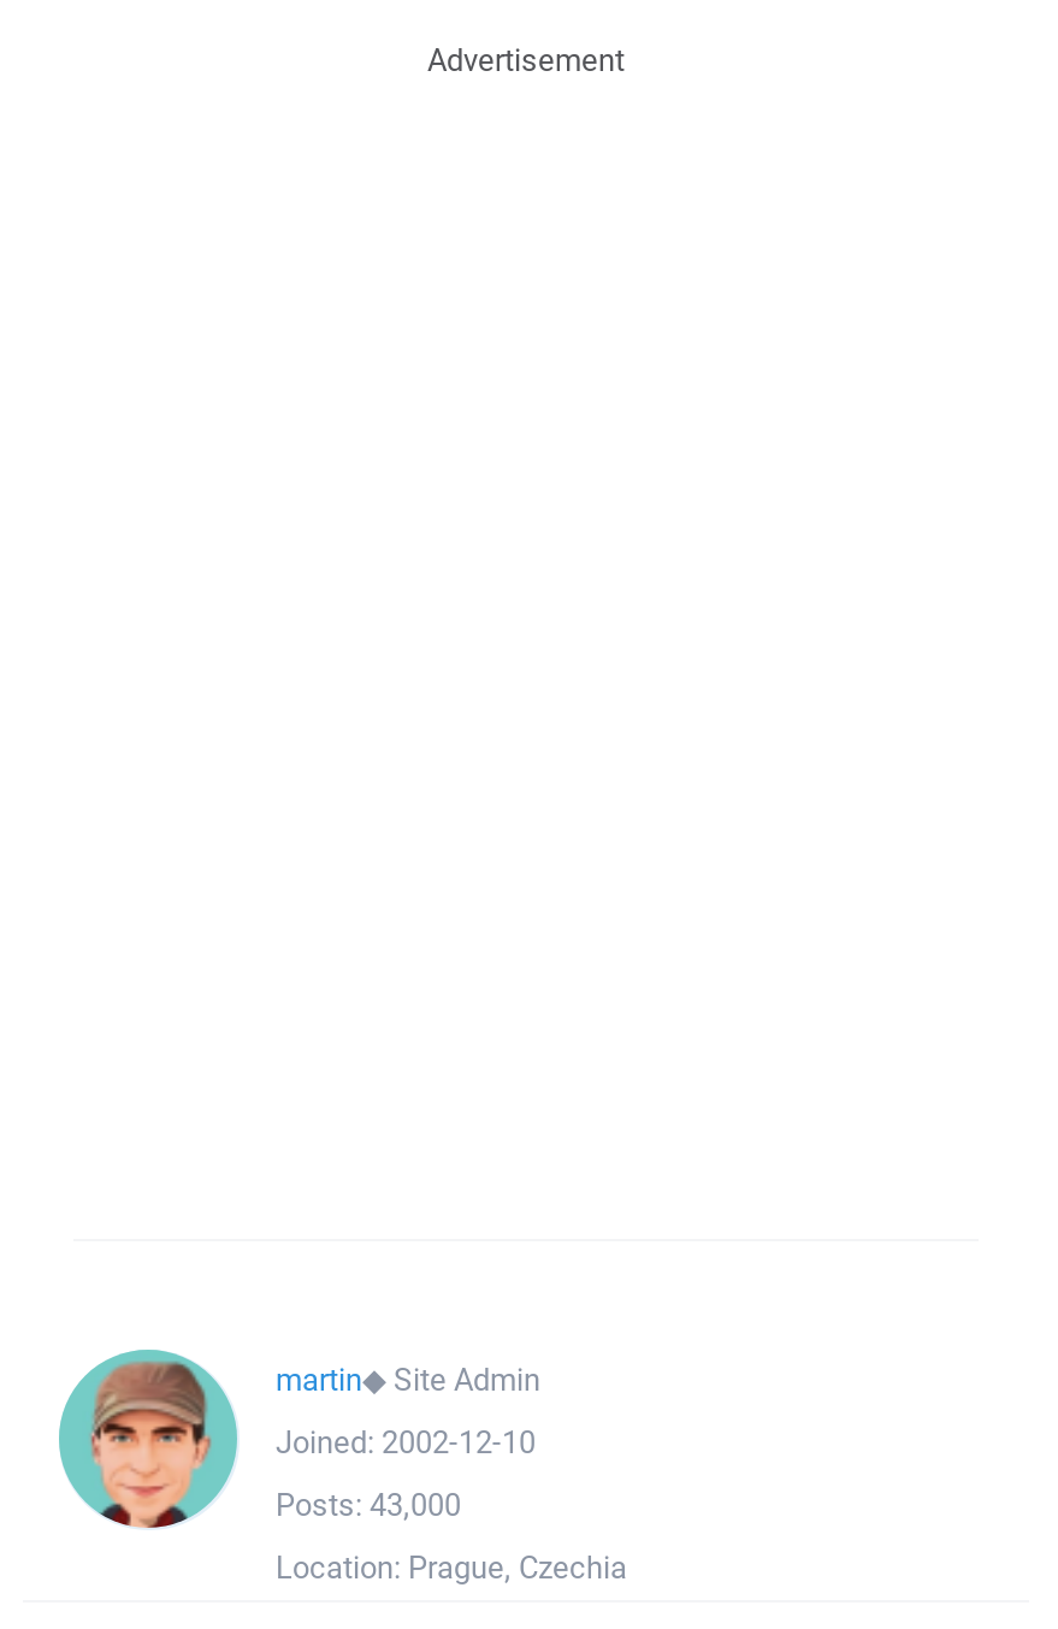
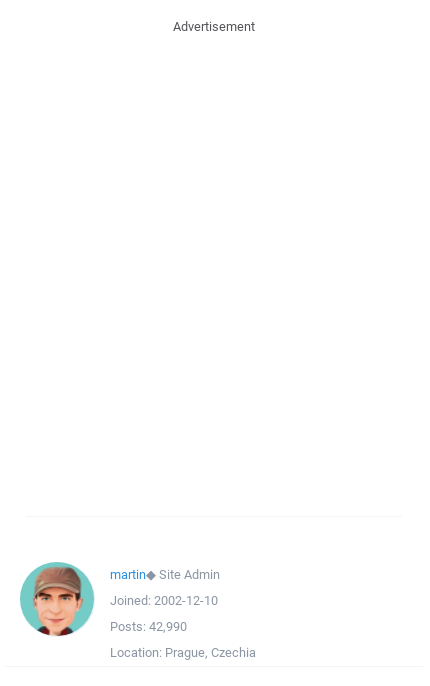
[276,1485,461,1525] Posts: 43,000 -> [110,618,187,635] Posts: 42,990

